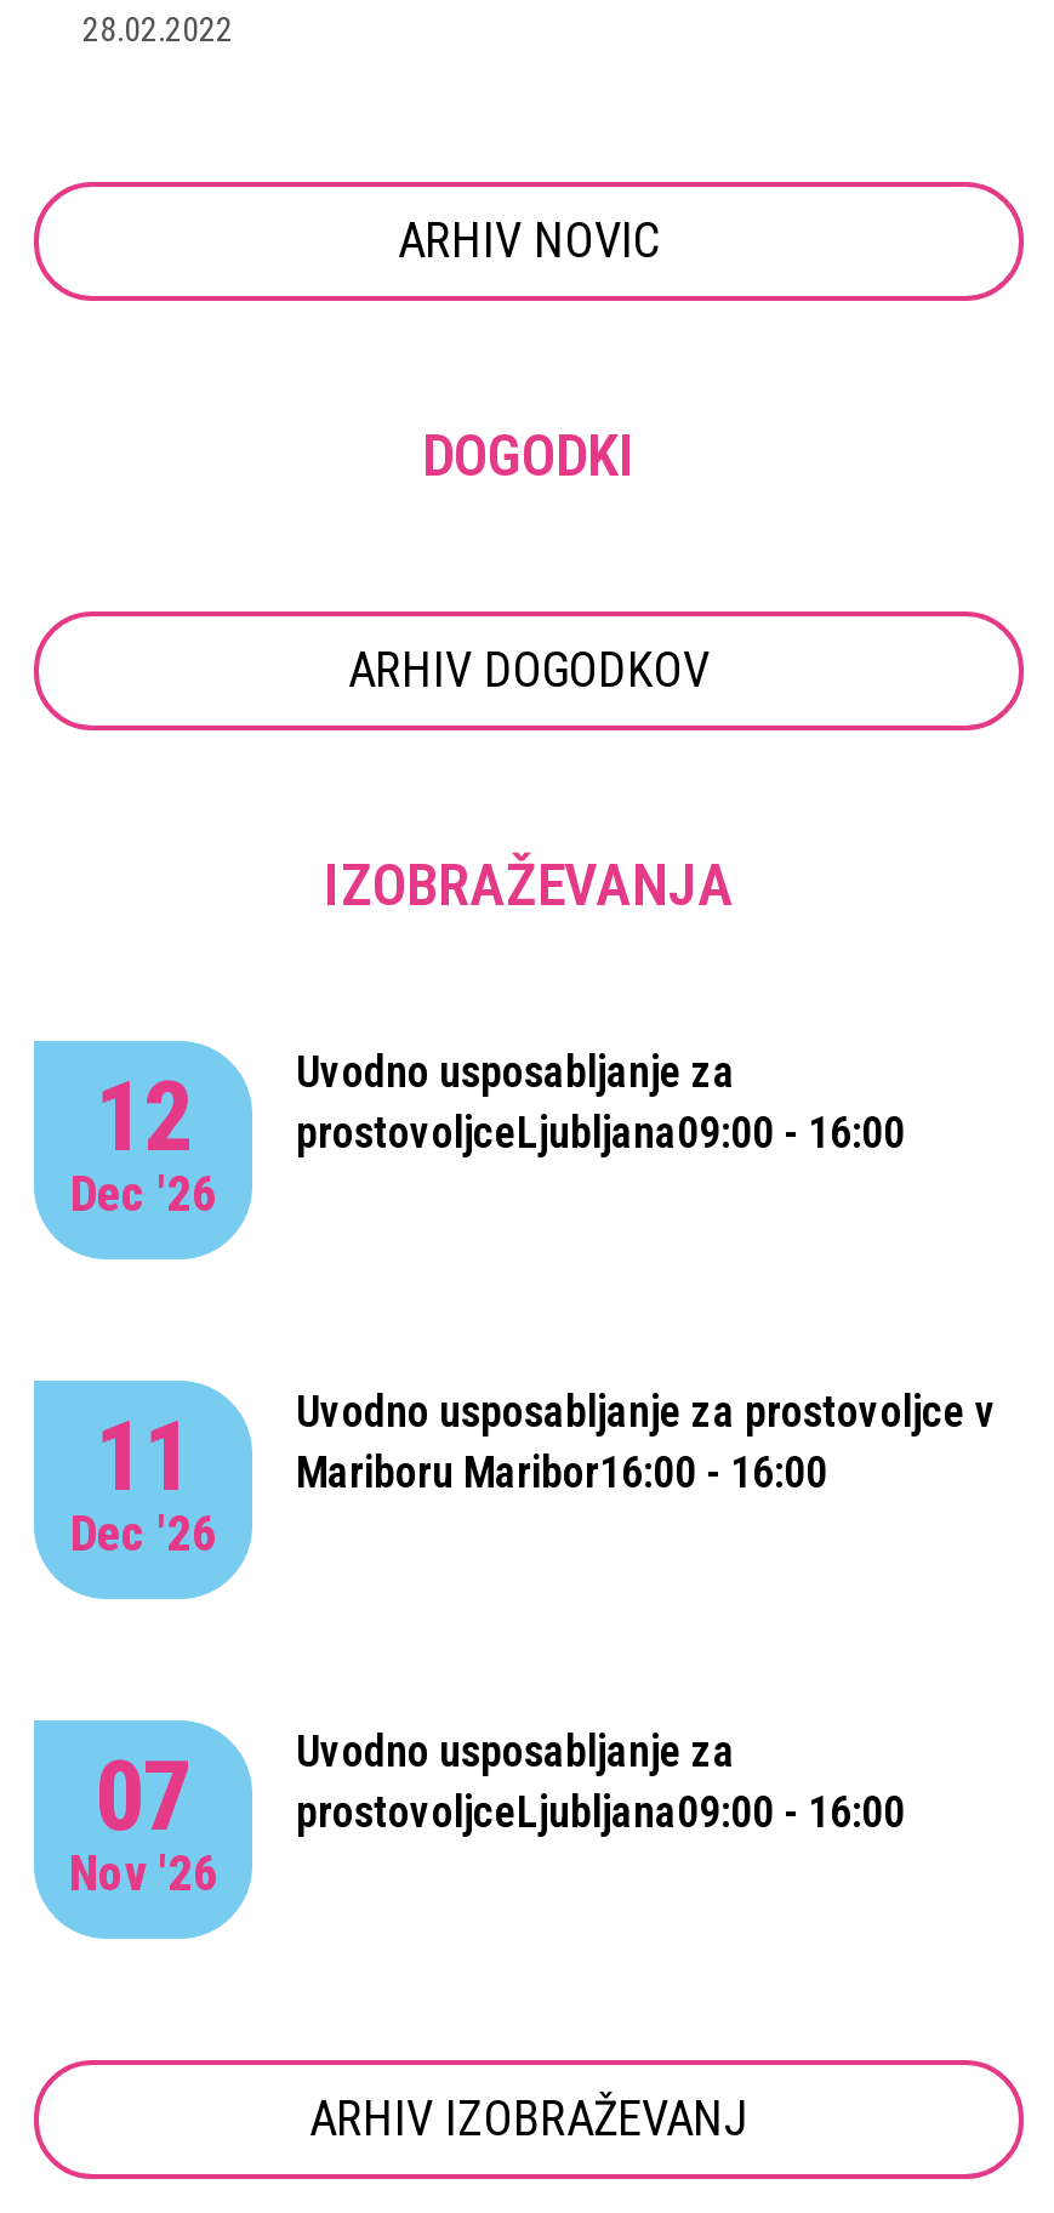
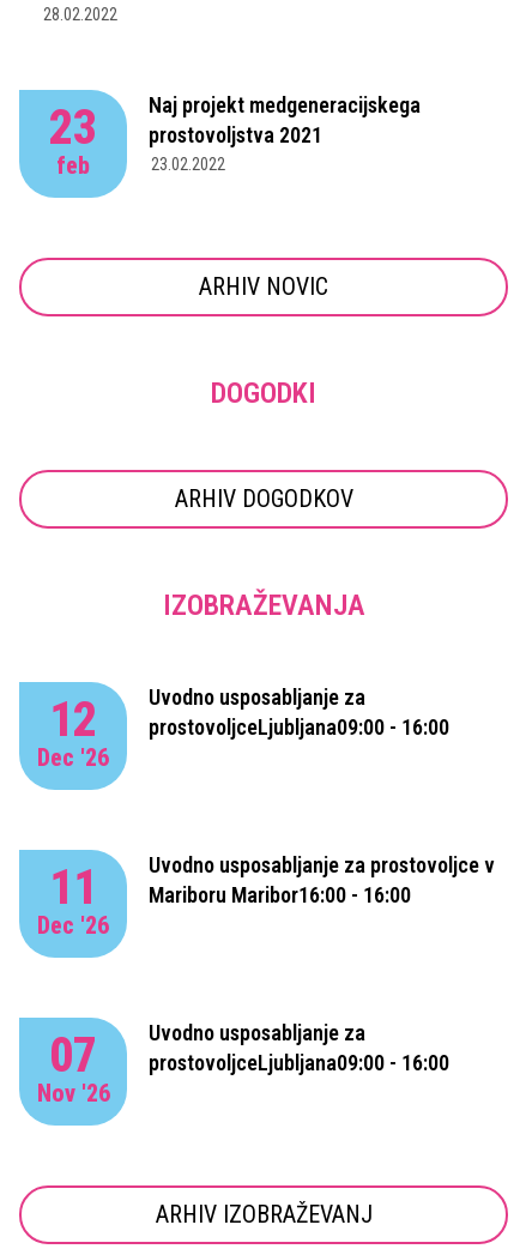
none -> [49,100,97,180] 23 | feb
none -> [149,92,421,174] Naj projekt medgeneracijskega | prostovoljstva 2021 | 23.02.2022

